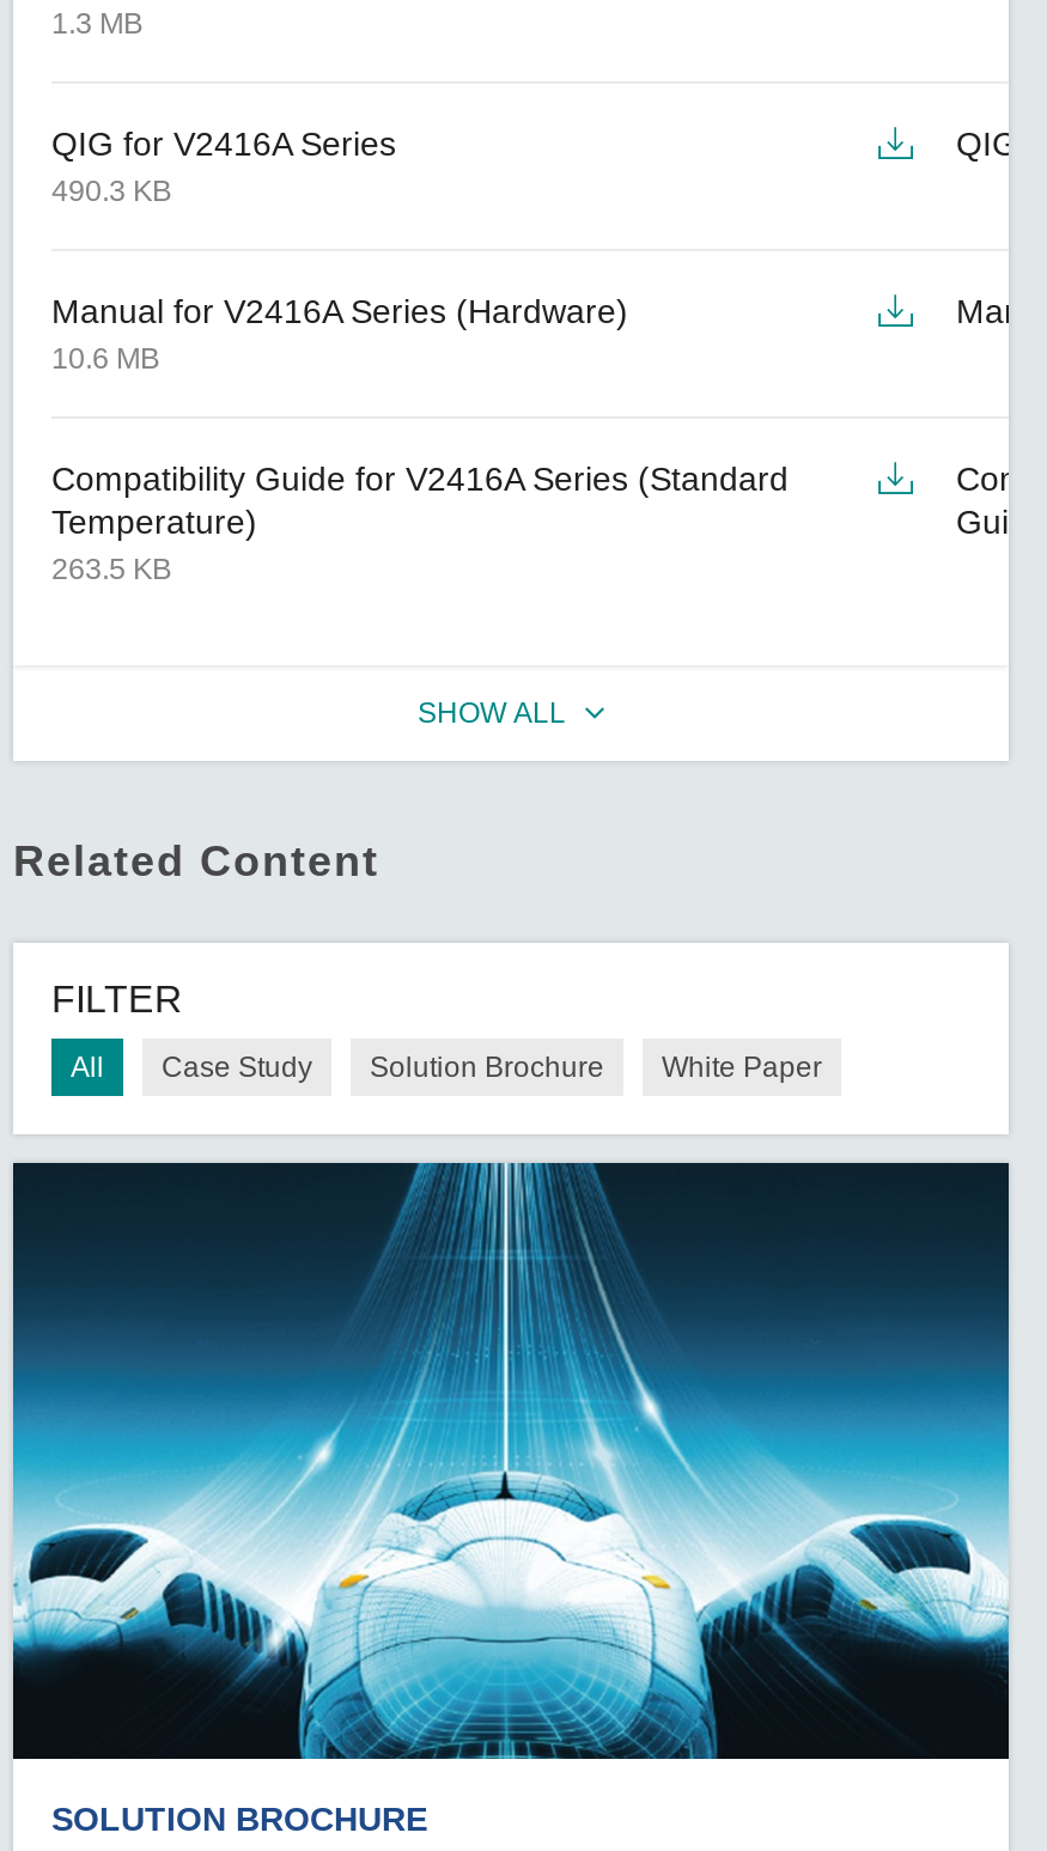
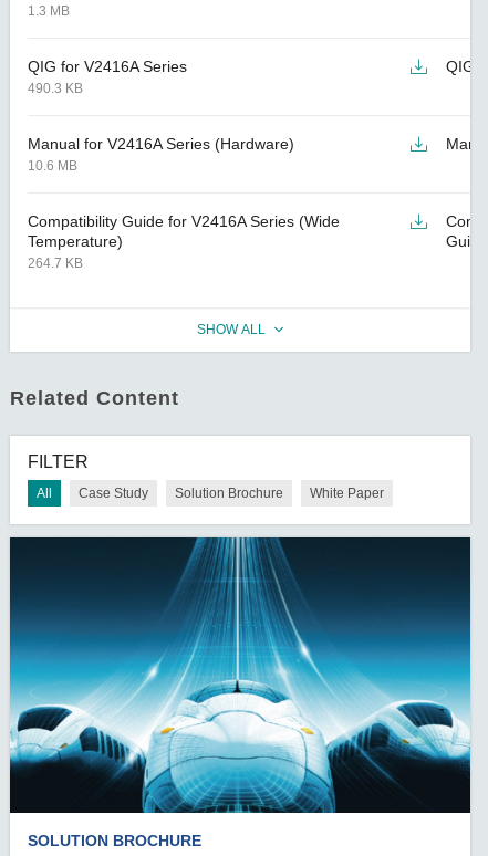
[51,459,789,497] Compatibility Guide for V2416A Series (Standard -> [28,212,340,230] Compatibility Guide for V2416A Series (Wide
[51,552,171,585] 263.5 KB -> [28,255,83,271] 264.7 KB

